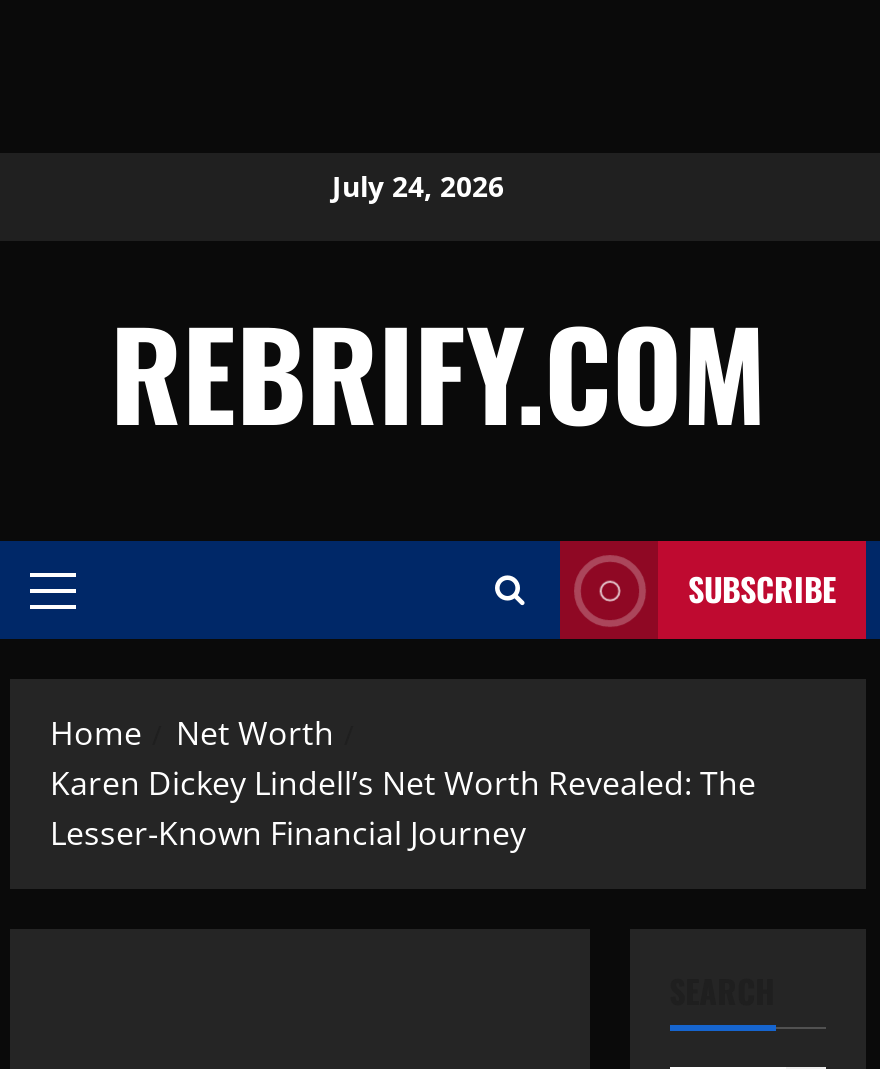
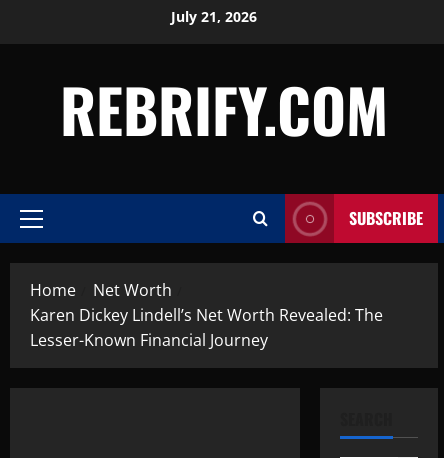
[332,167,504,205] July 24, 2026 -> [171,7,257,26] July 21, 2026

